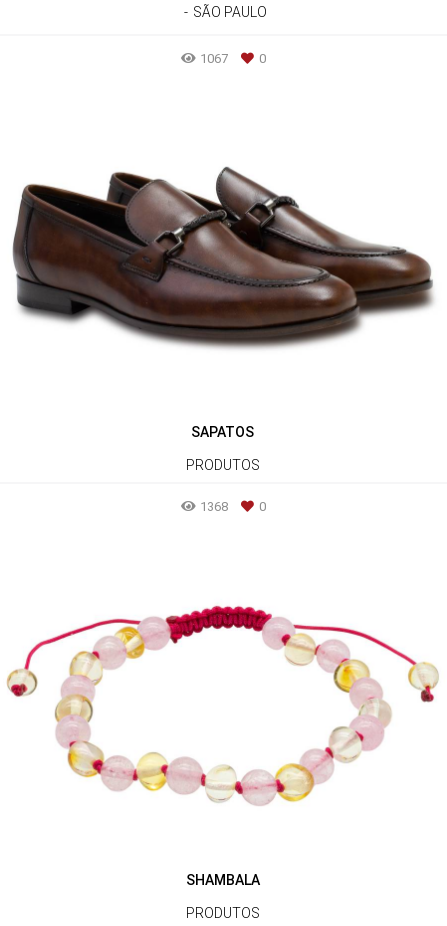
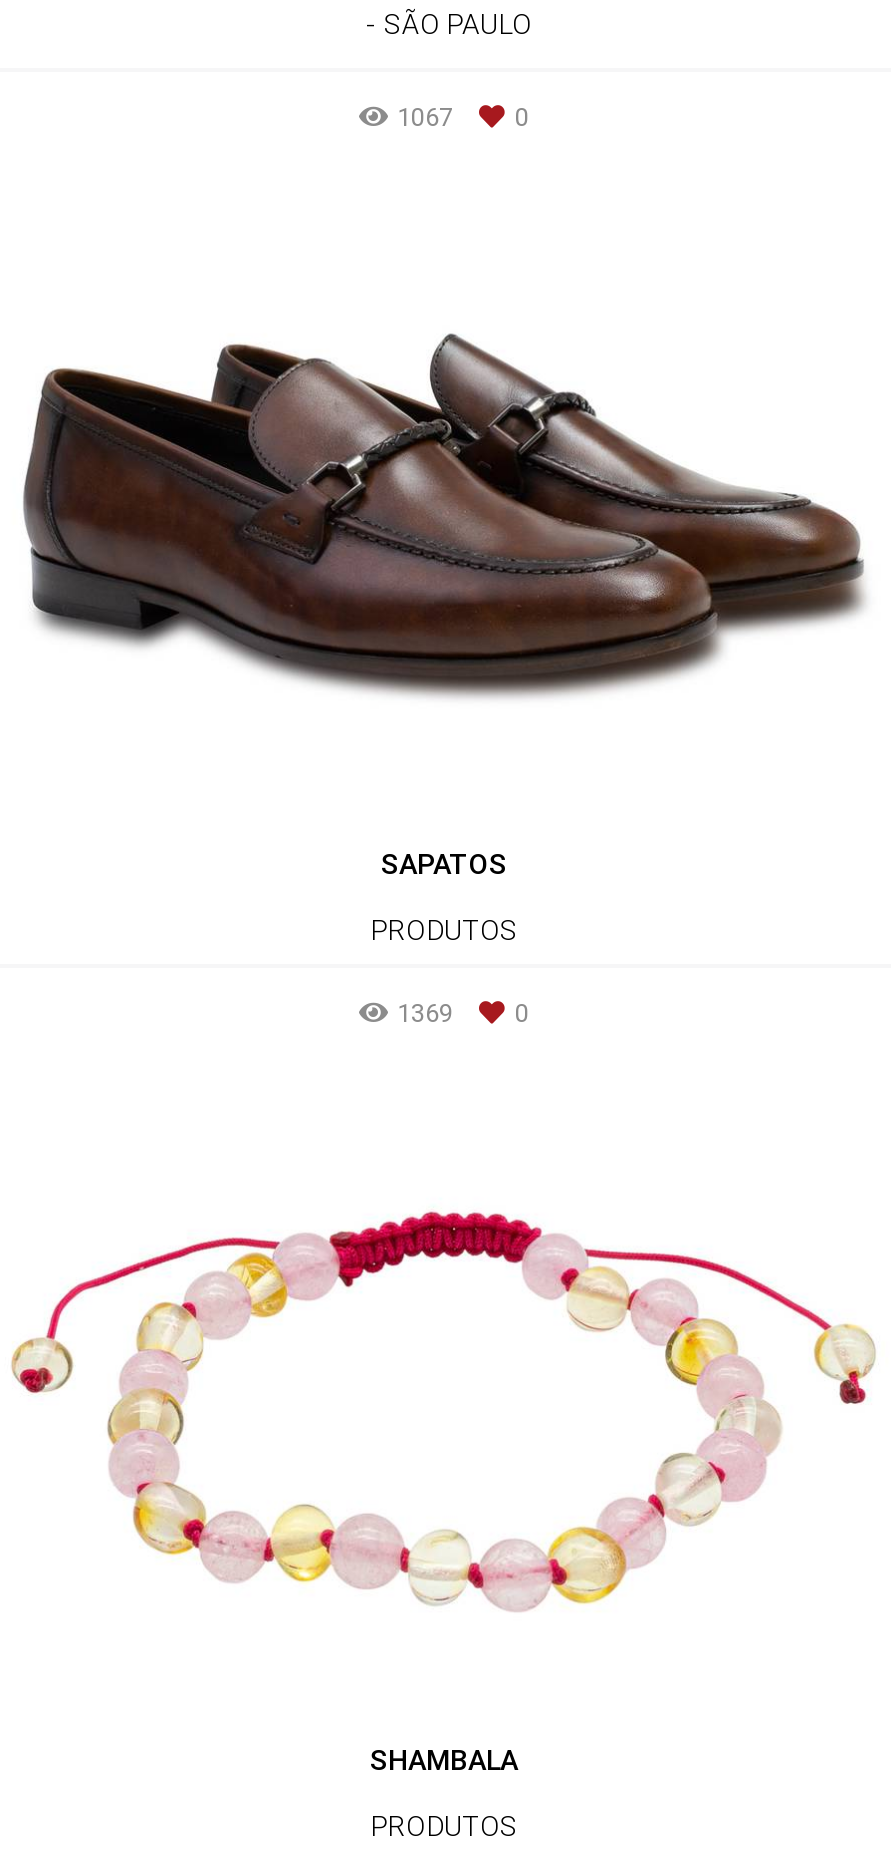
[199,499,227,514] 1368 -> [397,998,453,1028] 1369

